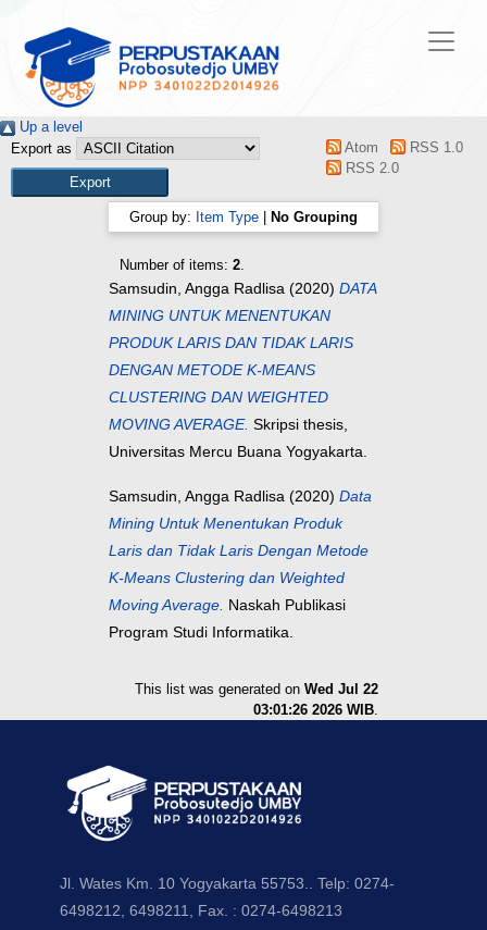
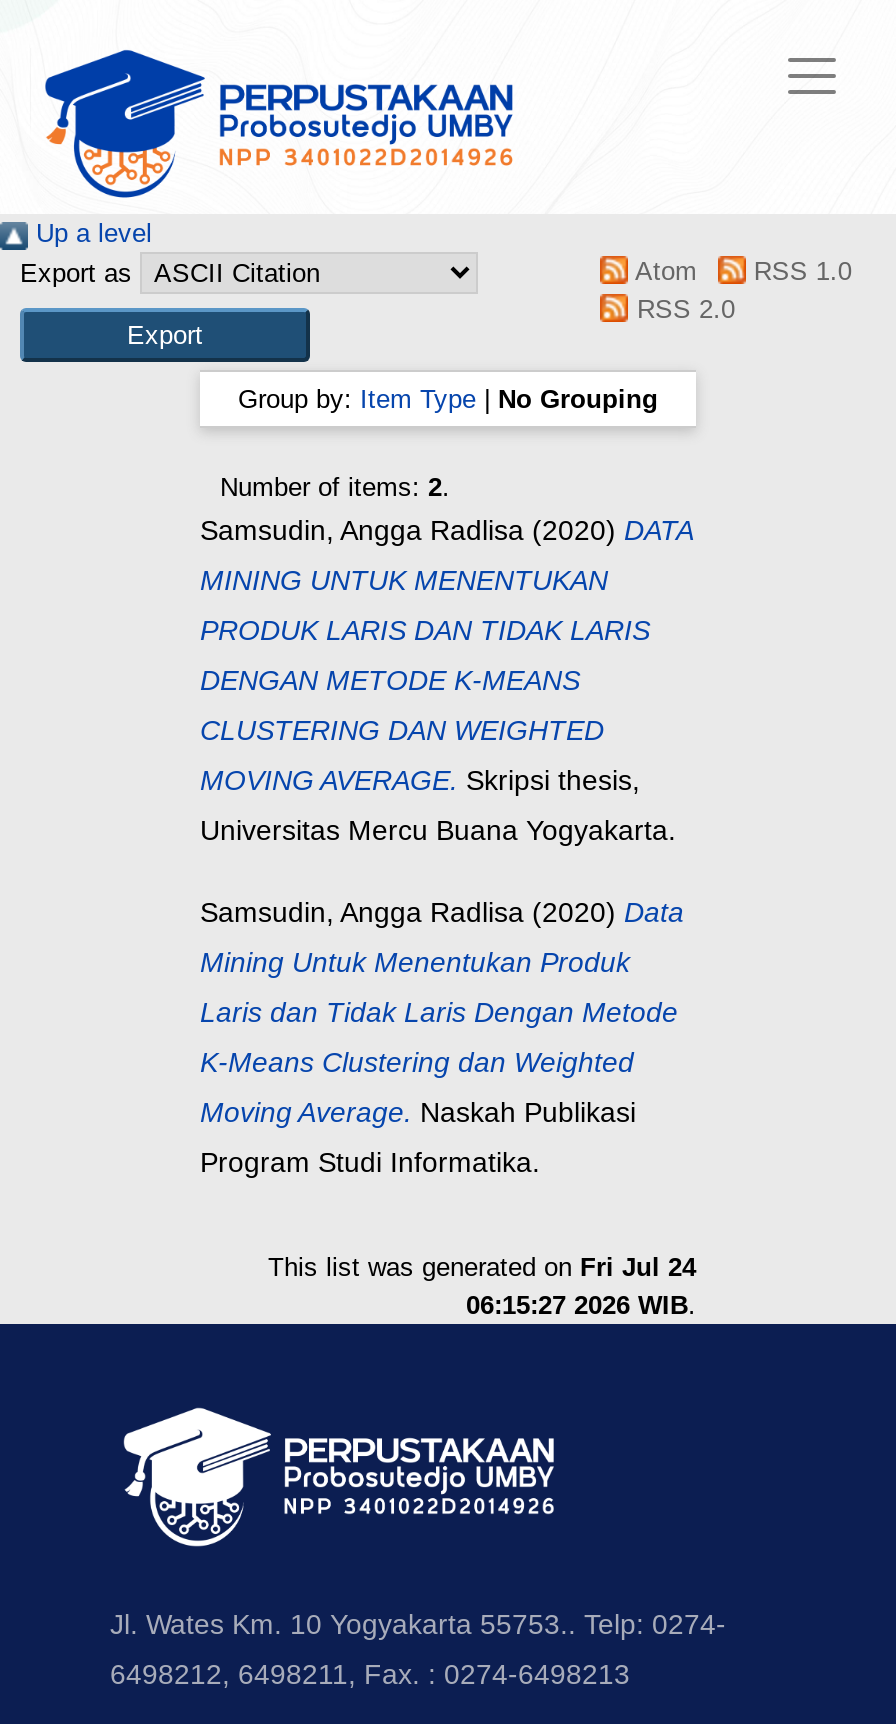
[135,681,378,698] This list was generated on Wed Jul 22 -> [268,1253,696,1283] This list was generated on Fri Jul 24
[253,702,378,718] 03:01:26 2026 WIB. -> [466,1291,696,1321] 06:15:27 2026 WIB.

